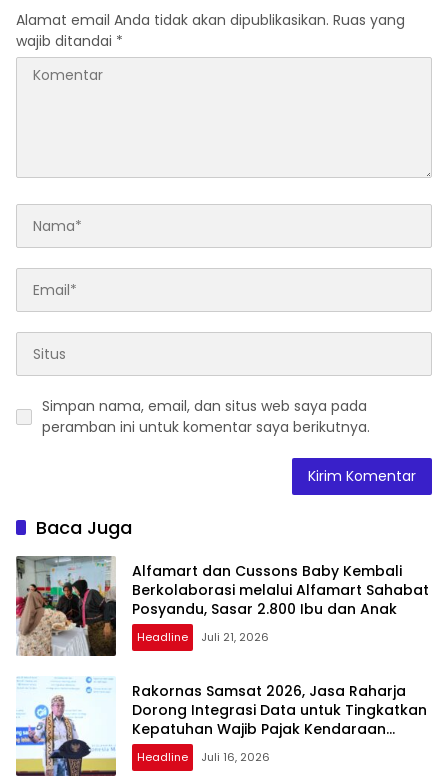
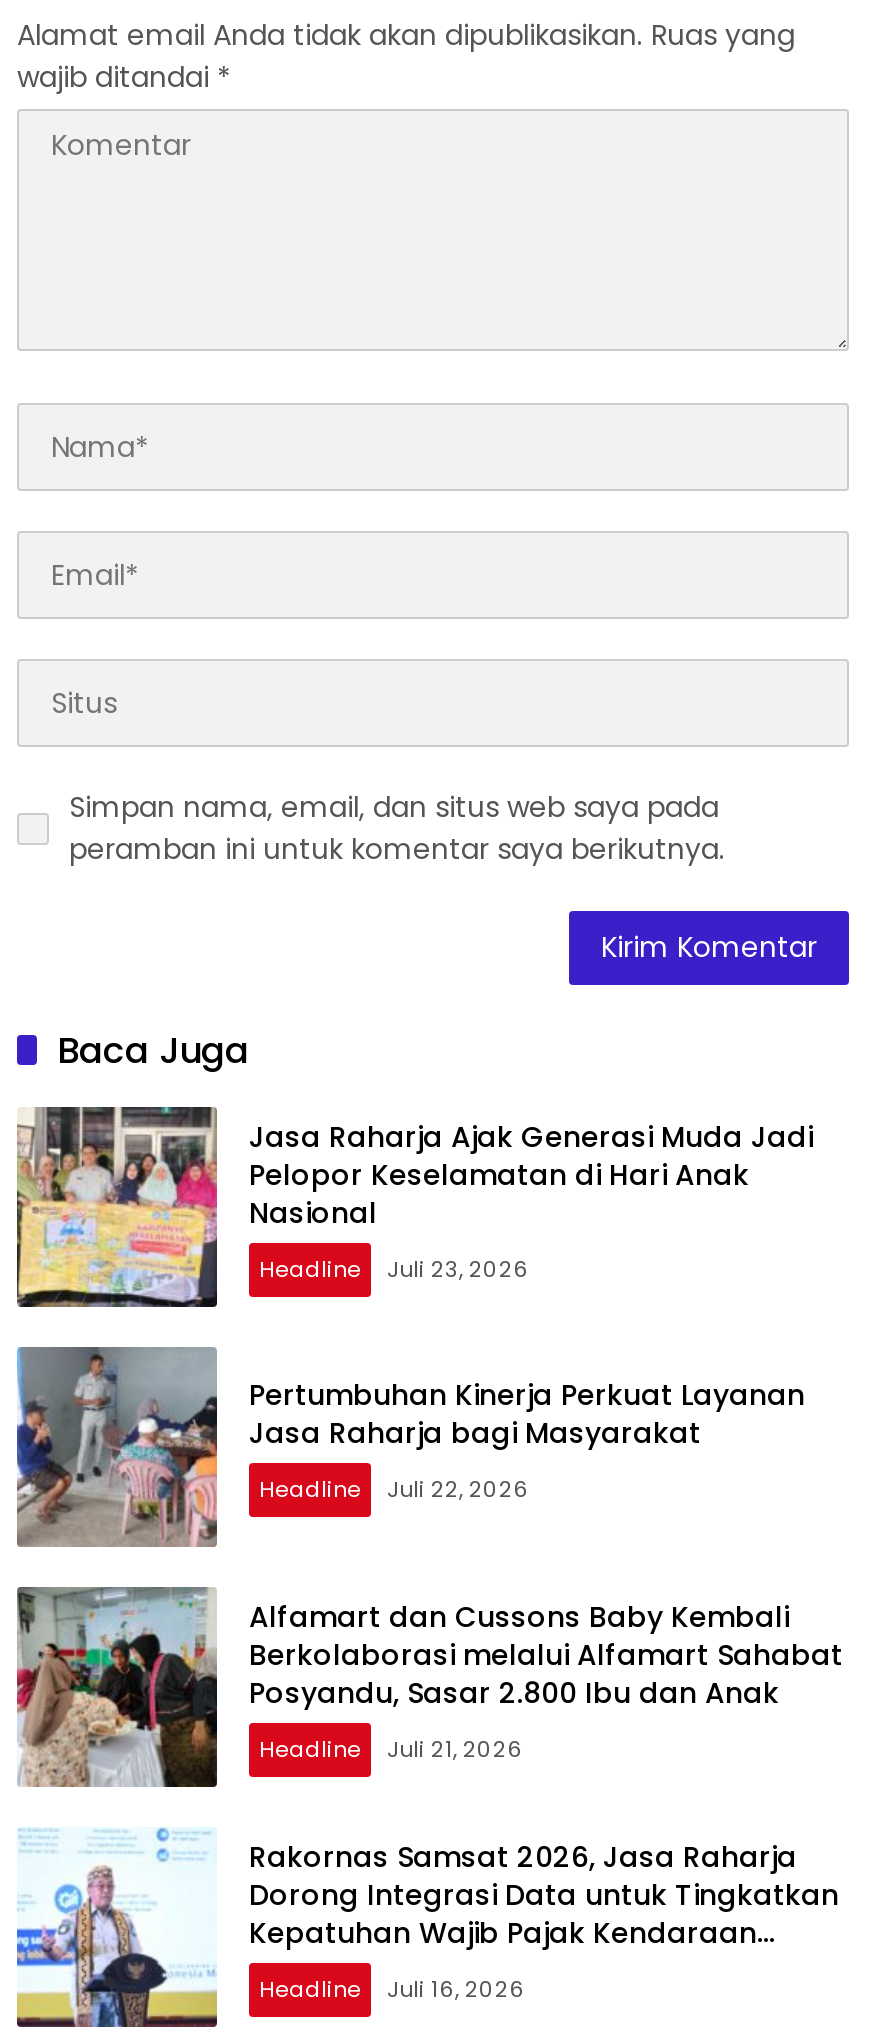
none -> [15,1107,813,1505] [image] | Jasa Raharja Ajak Generasi Muda Jadi | Pelopor Keselamatan di Hari Anak | Nasional | Headline | Juli 23, 2026 | Pertumbuhan Kinerja Perkuat Layanan | Jasa Raharja bagi Masyarakat | Headline | Juli 22, 2026
none -> [15,1345,219,1547] [image]

